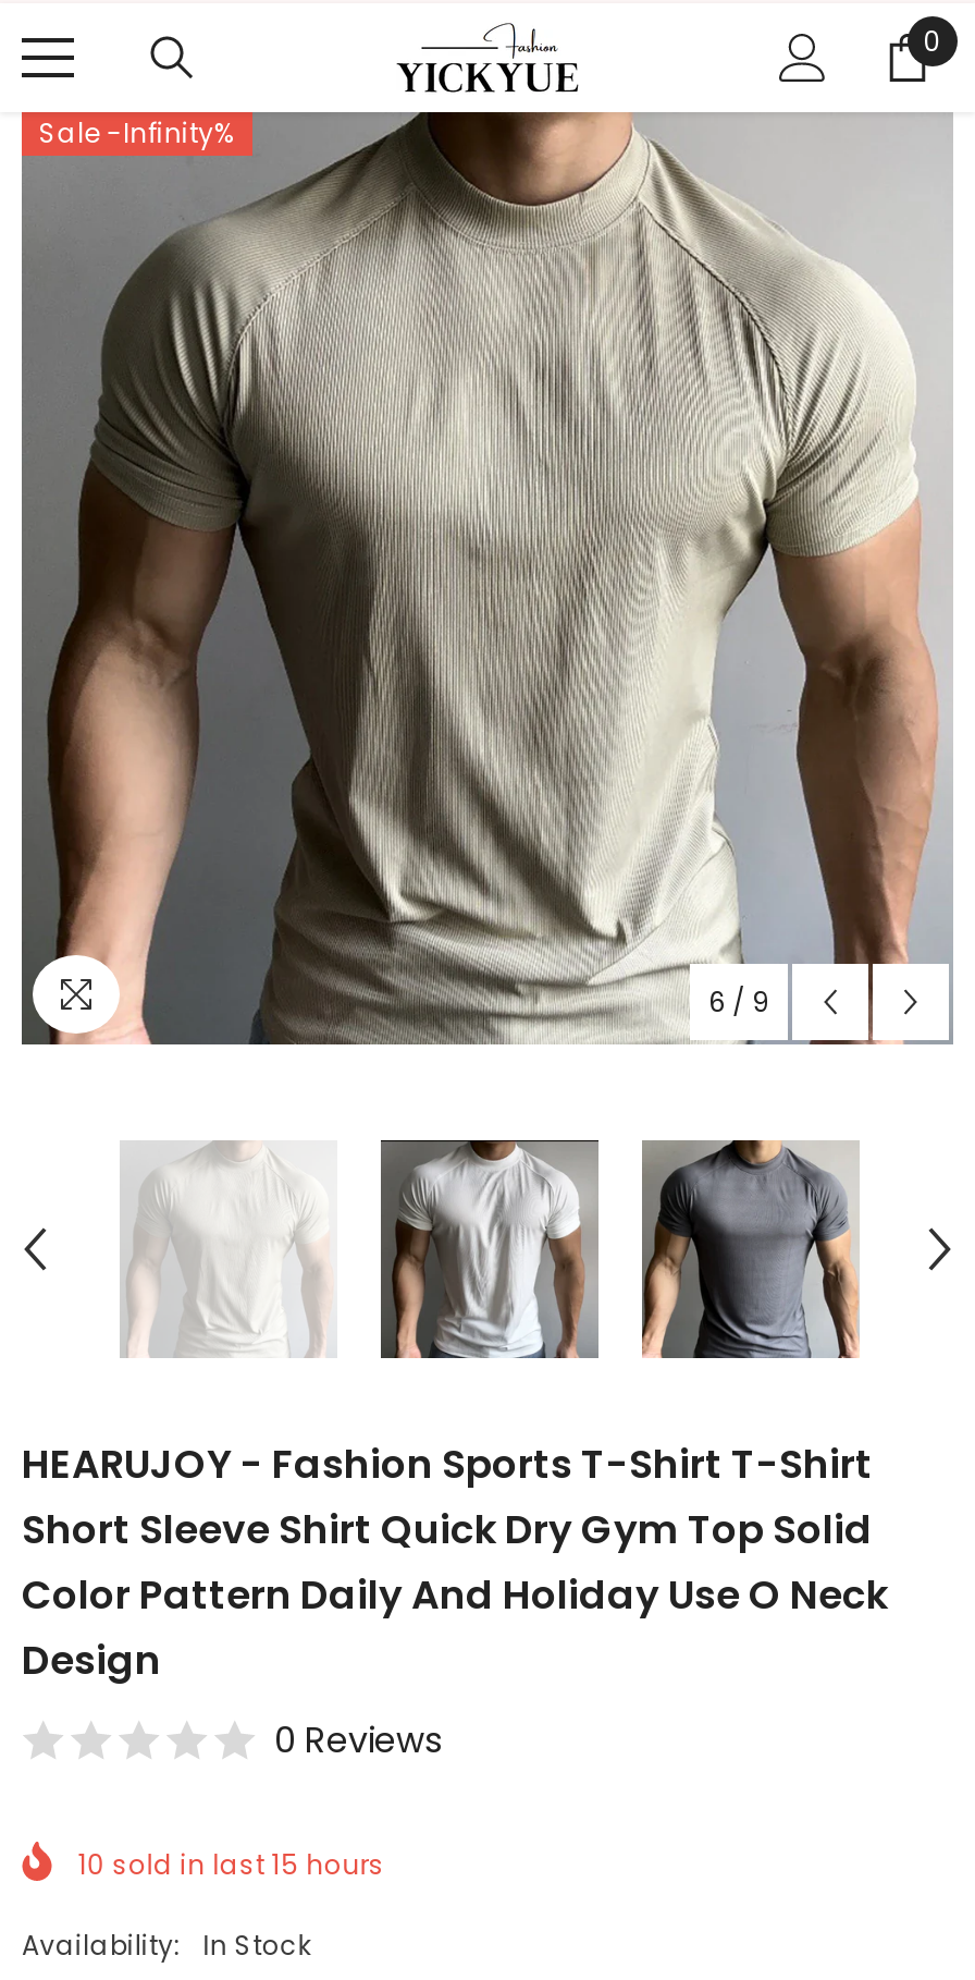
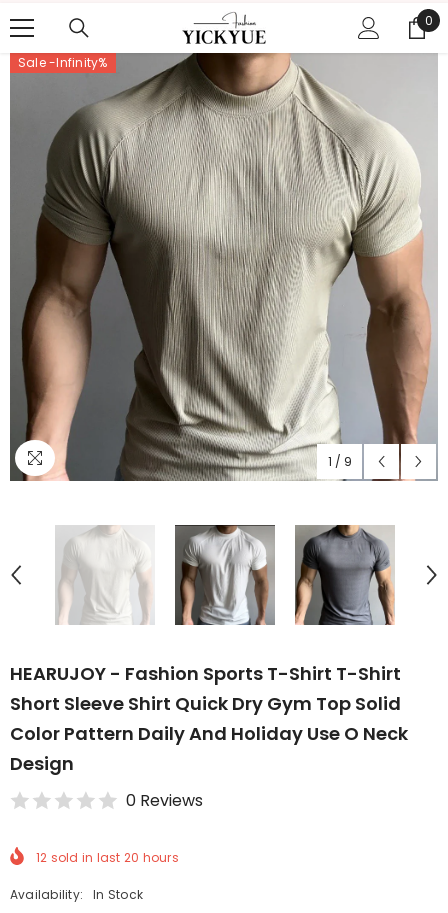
[708,983,769,1020] 6 / 9 -> [327,453,351,470] 1 / 9
[78,1845,385,1882] 10 sold in last 15 hours -> [36,849,179,866] 12 sold in last 20 hours

